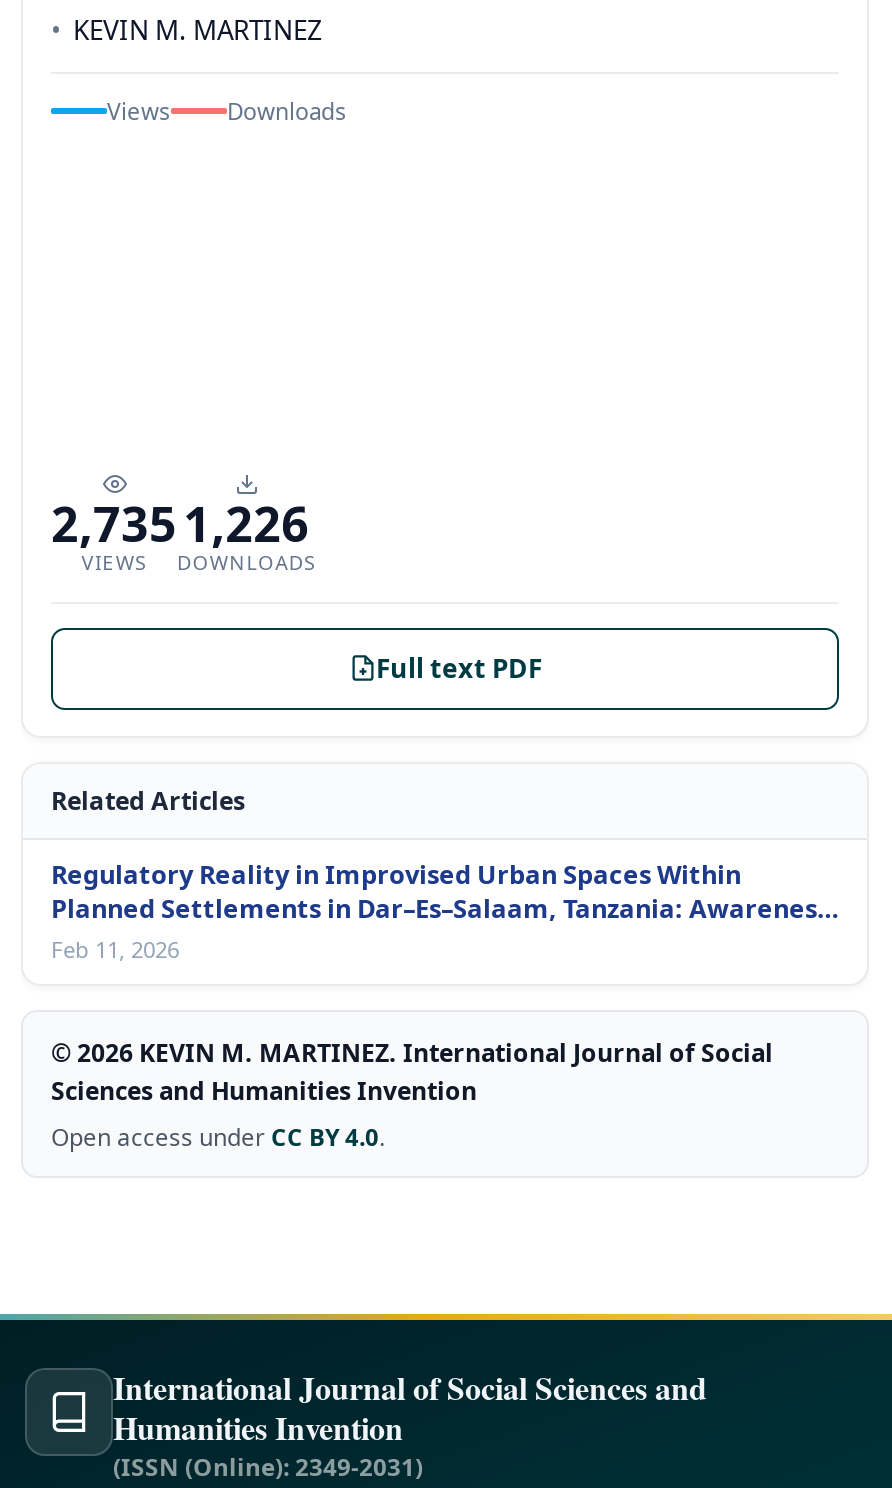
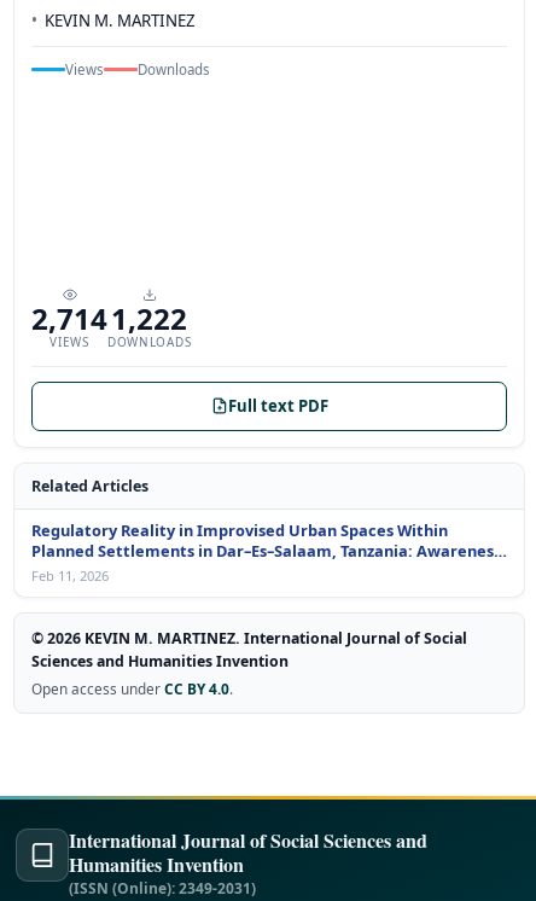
[51,490,177,556] 2,735 -> [31,298,107,338] 2,714
[183,490,309,556] 1,226 -> [111,298,187,338] 1,222

